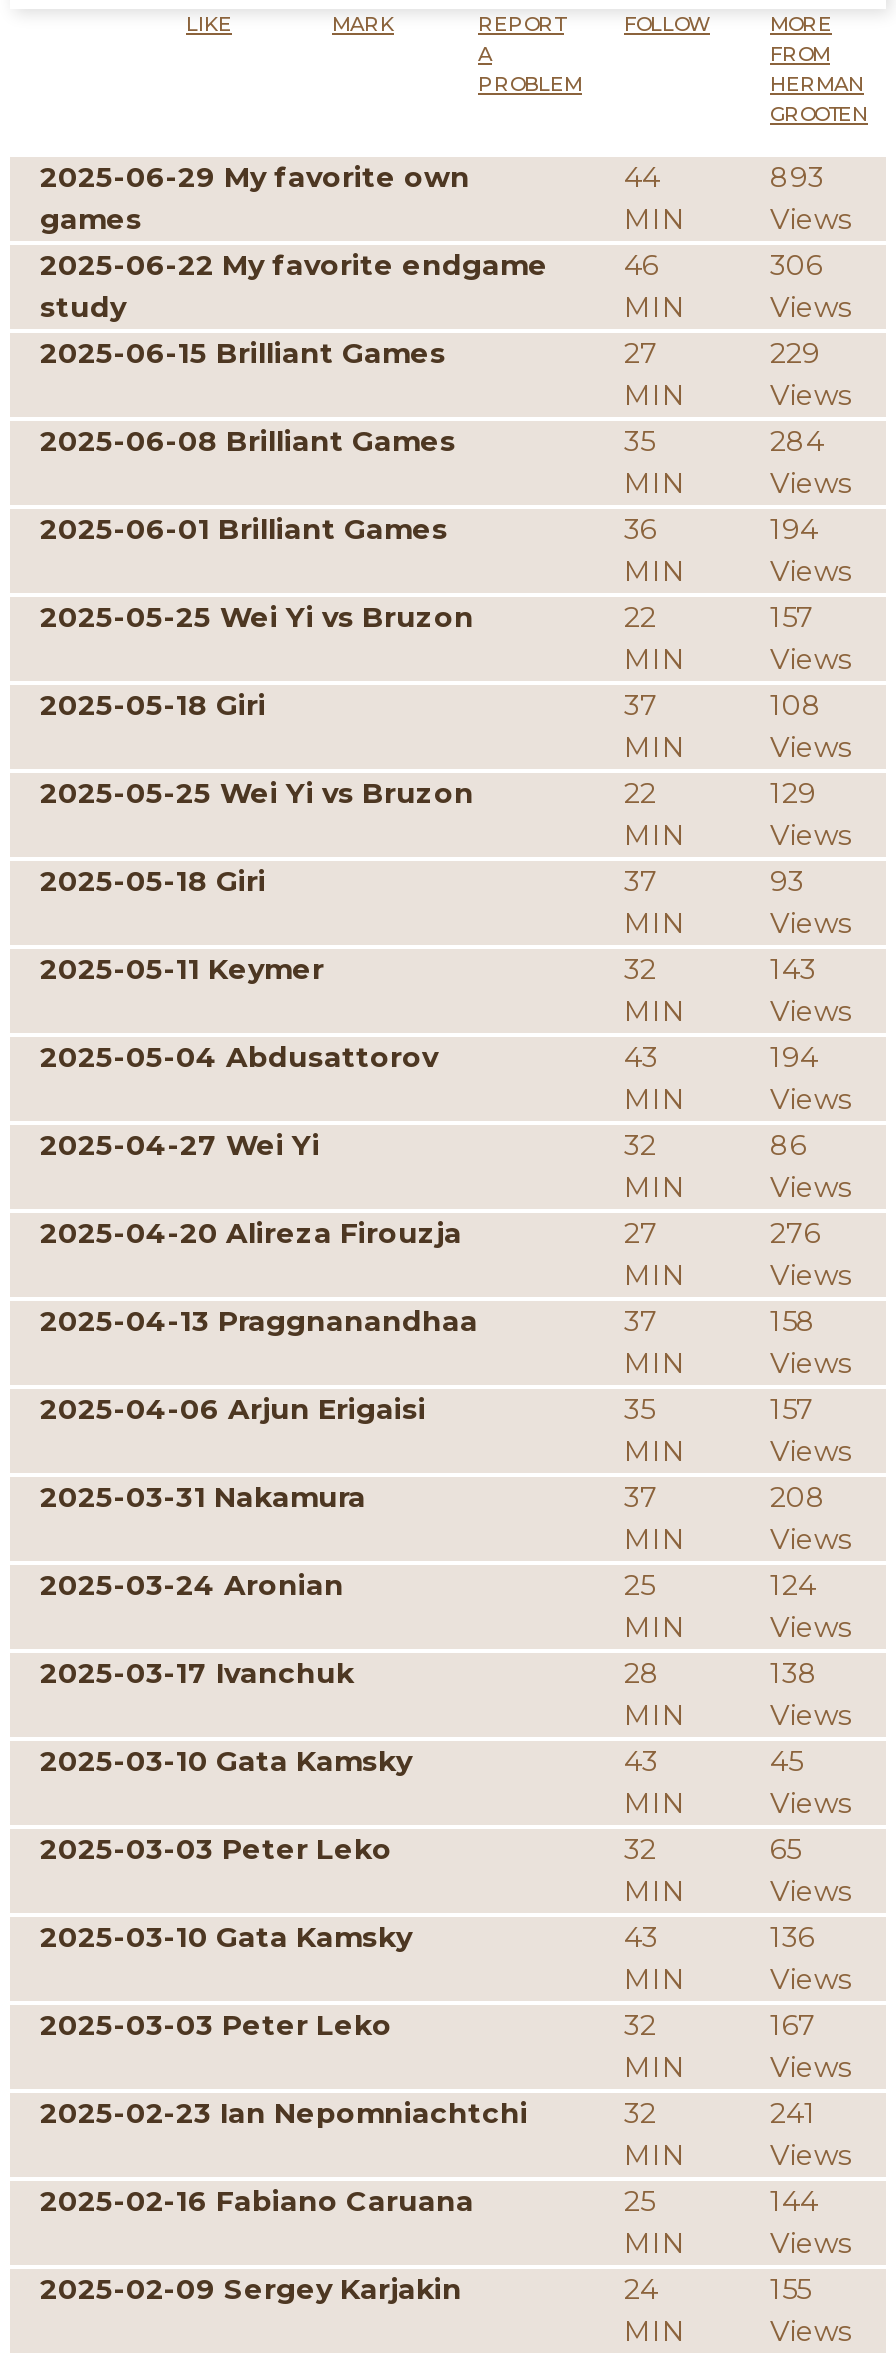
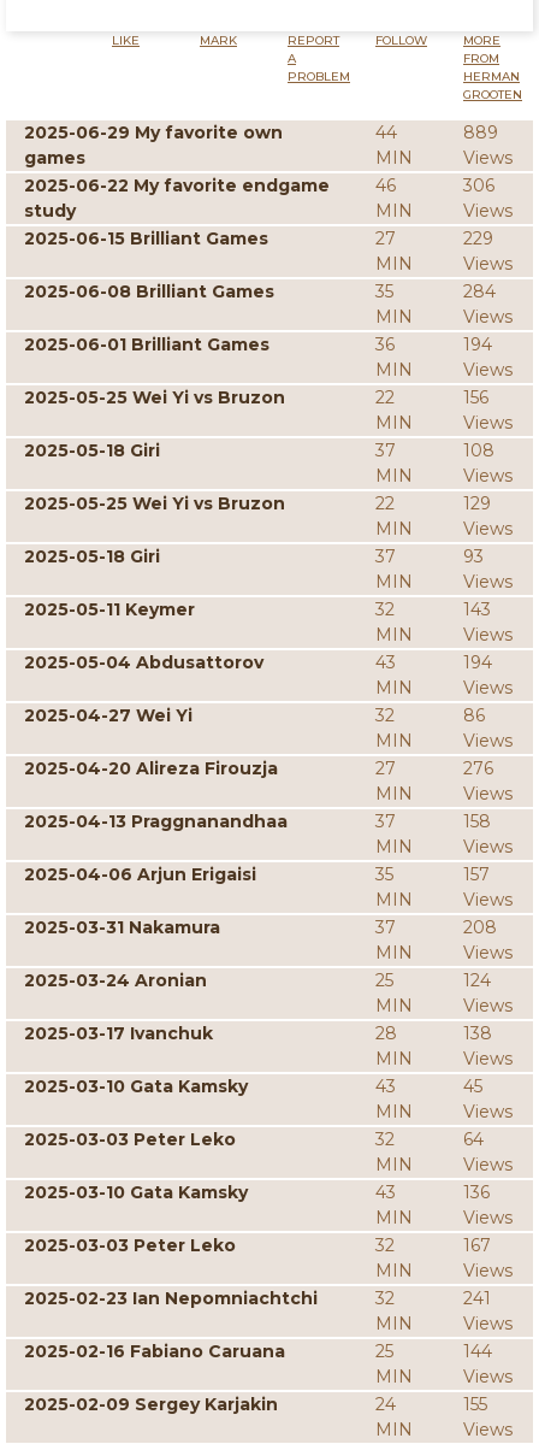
[770,159,824,195] 893 -> [463,122,498,143] 889
[770,599,814,635] 157 -> [463,387,488,408] 156
[770,1831,800,1867] 65 -> [463,1128,484,1150] 64

